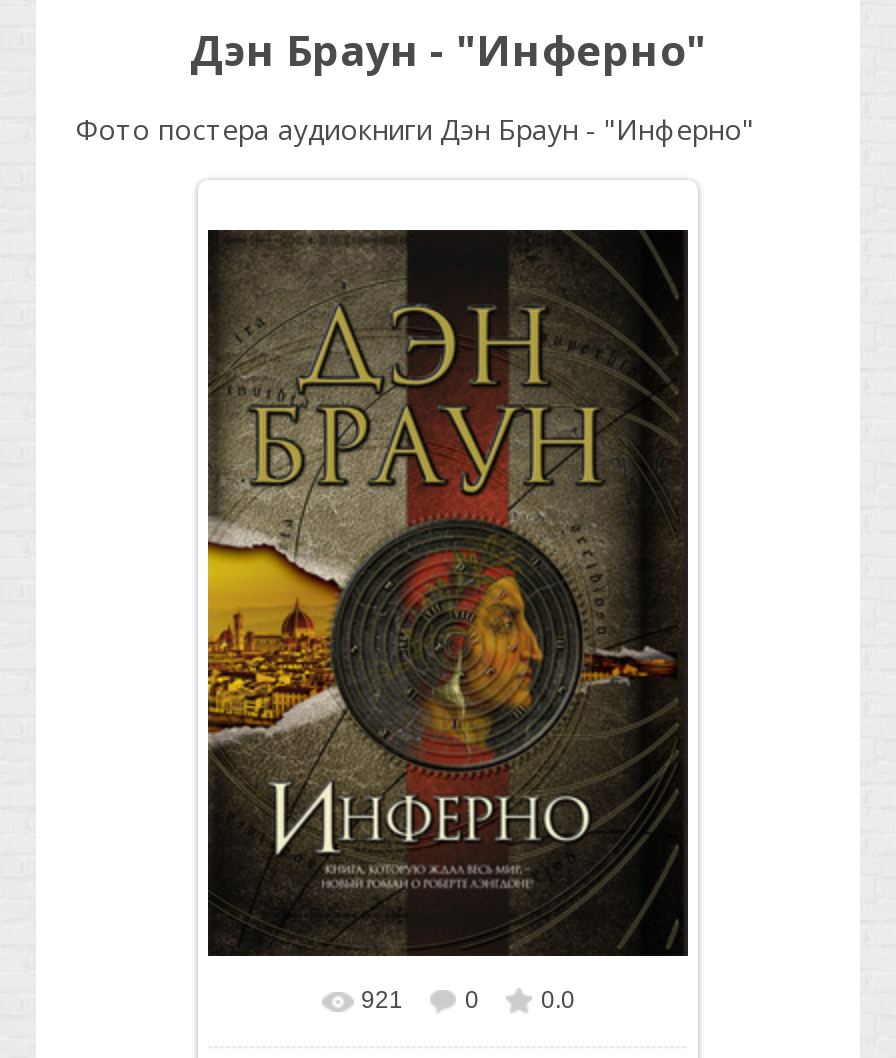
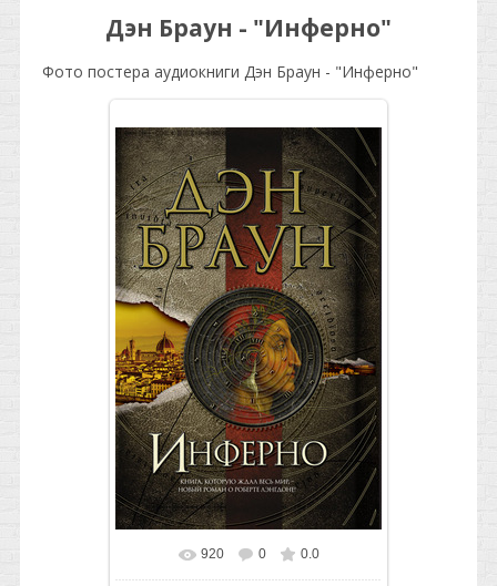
[361,986,403,1014] 921 -> [200,546,224,562] 920

